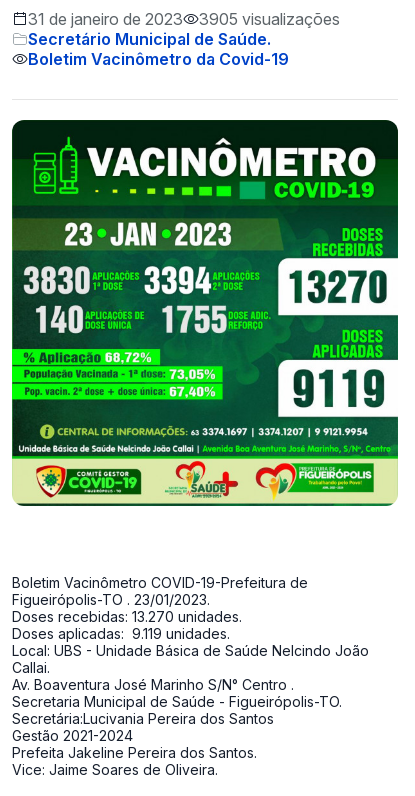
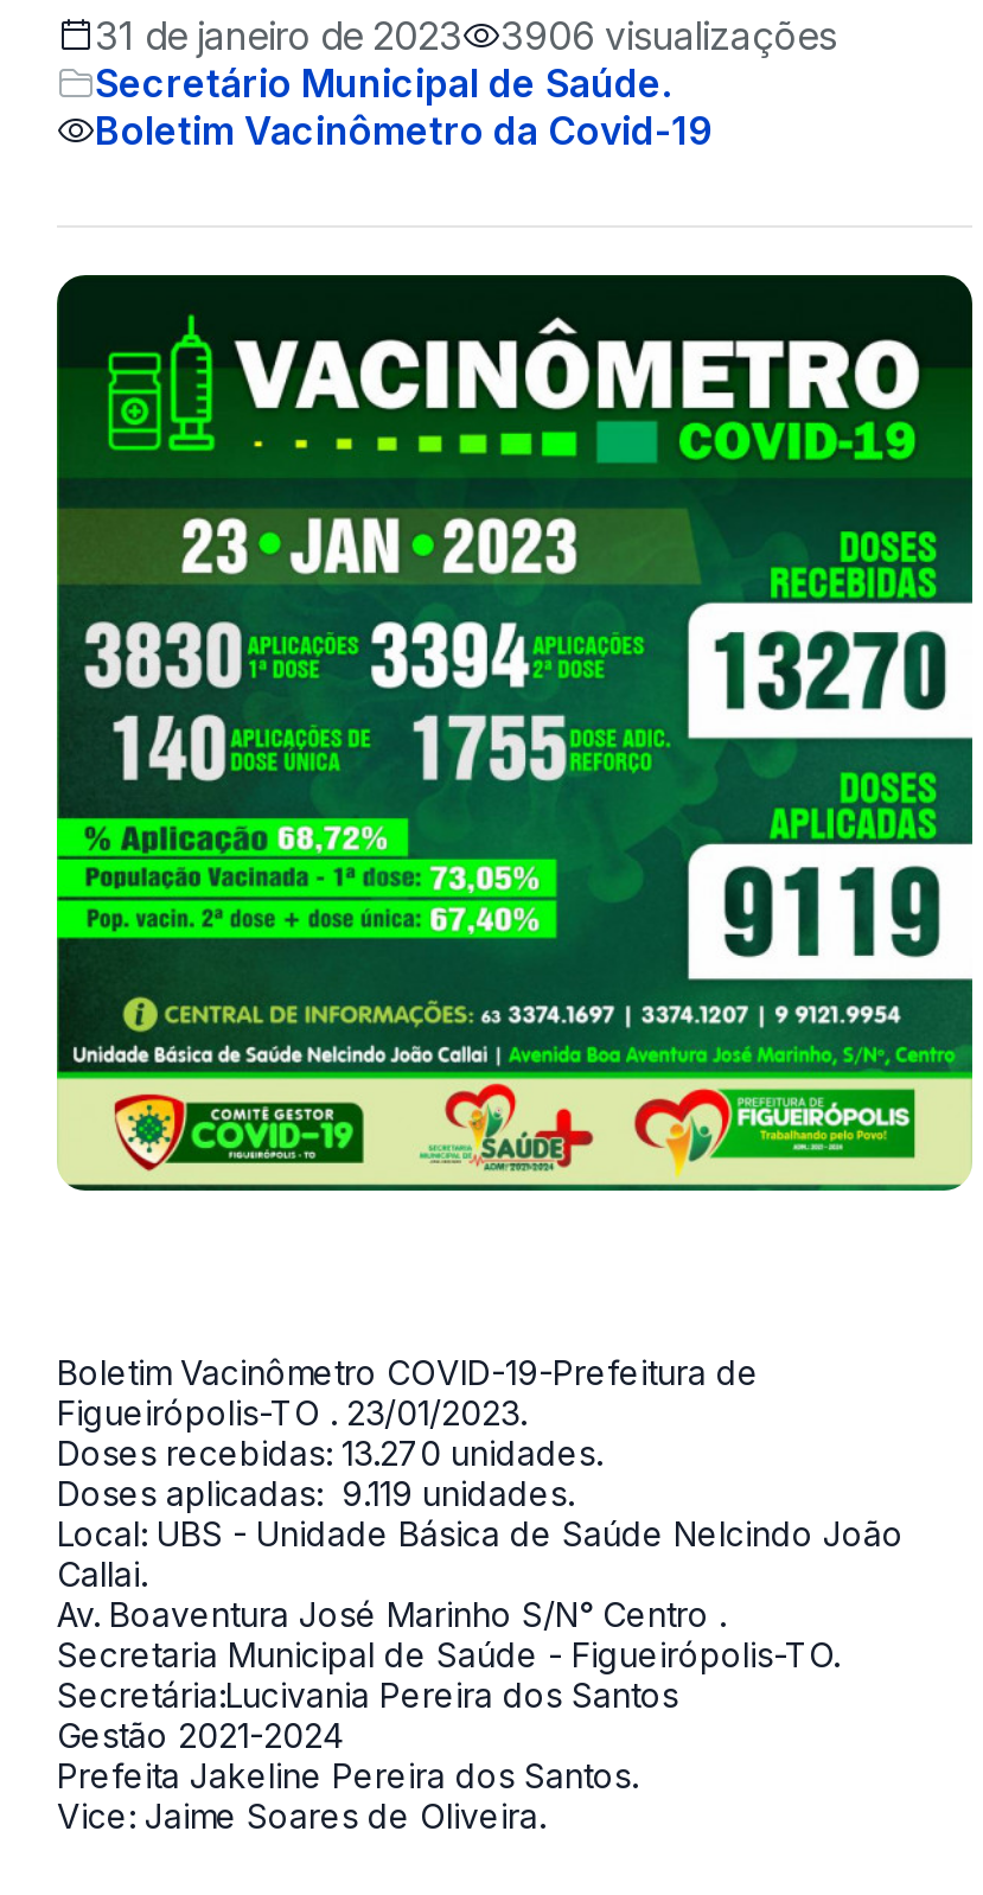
[199,9,340,29] 3905 visualizações -> [500,11,837,59] 3906 visualizações

